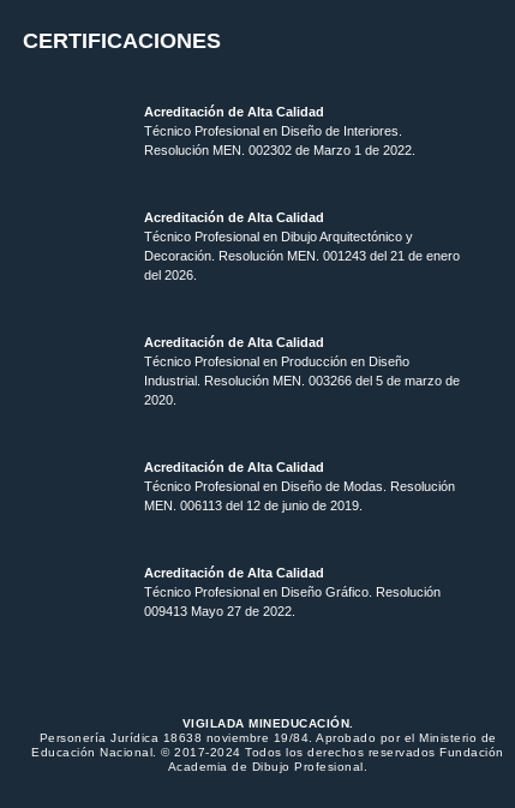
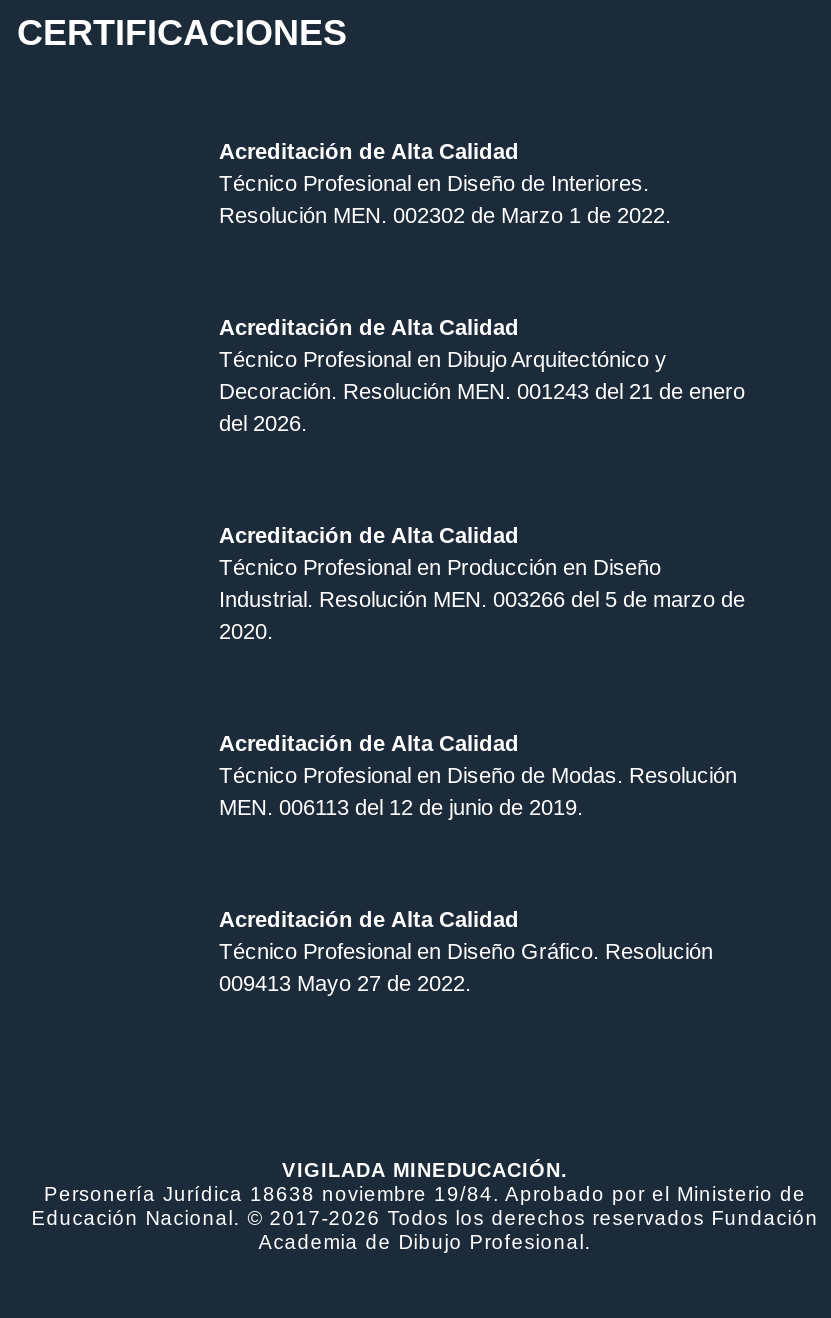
[31,746,504,759] Educación Nacional. © 2017-2024 Todos los derechos reservados Fundación -> [31,1207,819,1229] Educación Nacional. © 2017-2026 Todos los derechos reservados Fundación

